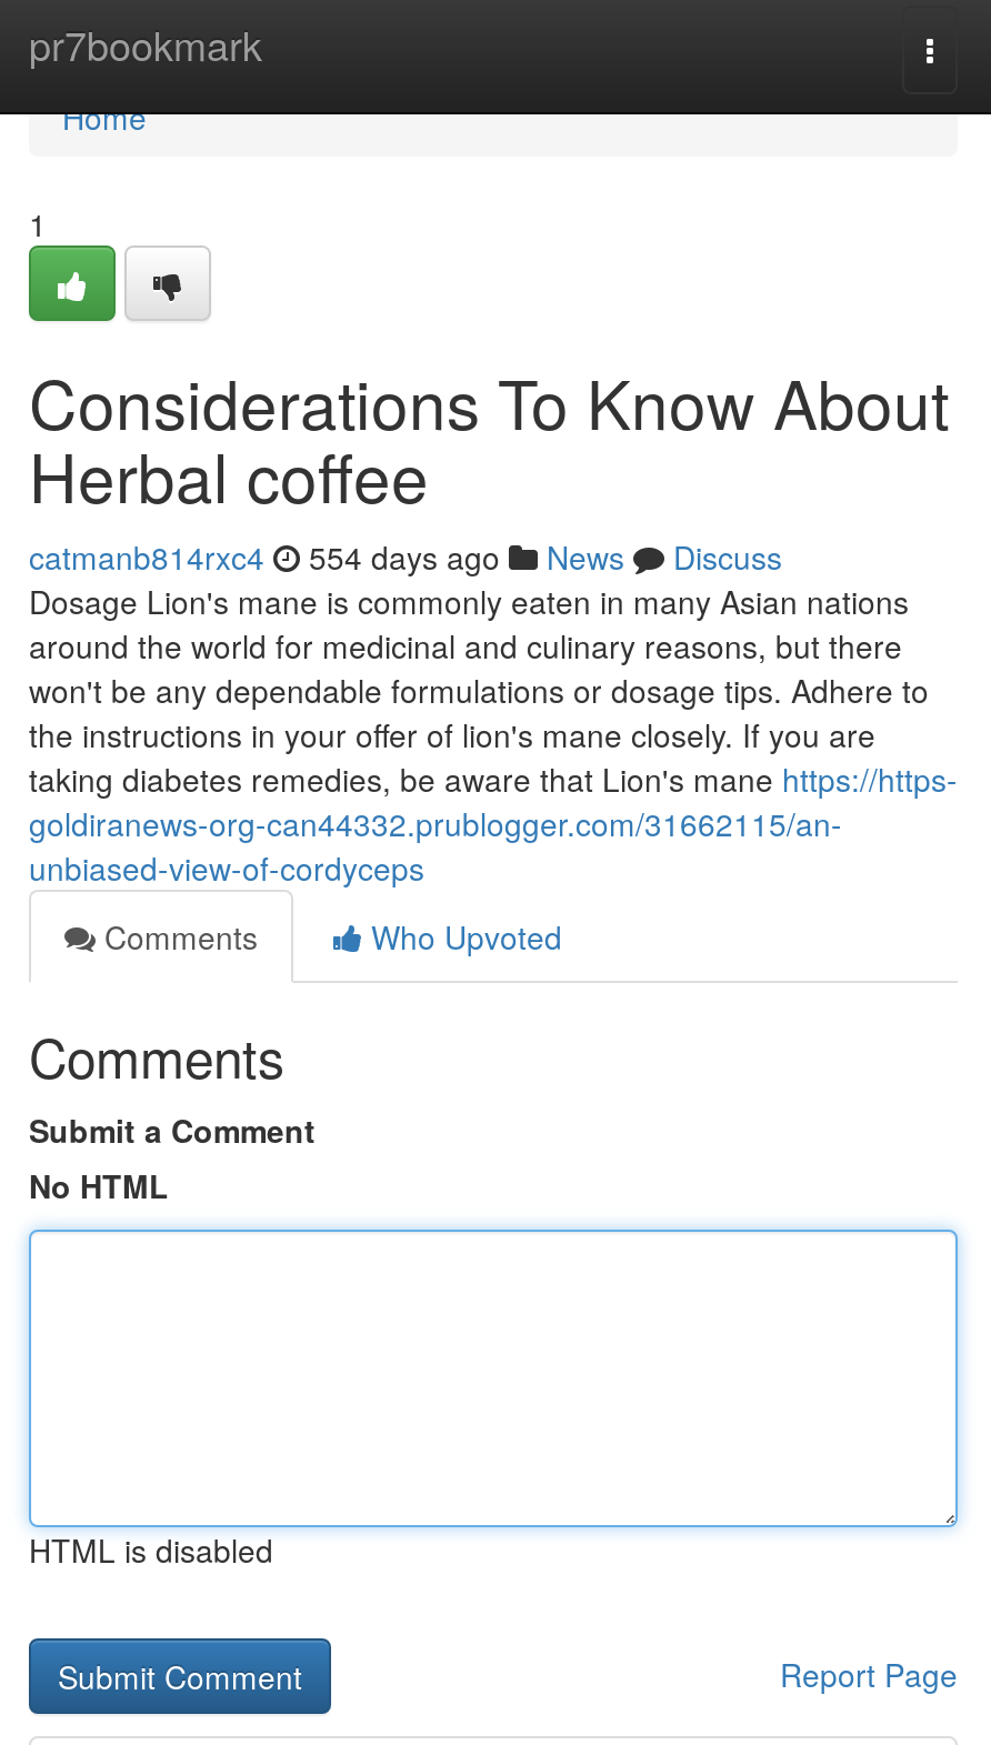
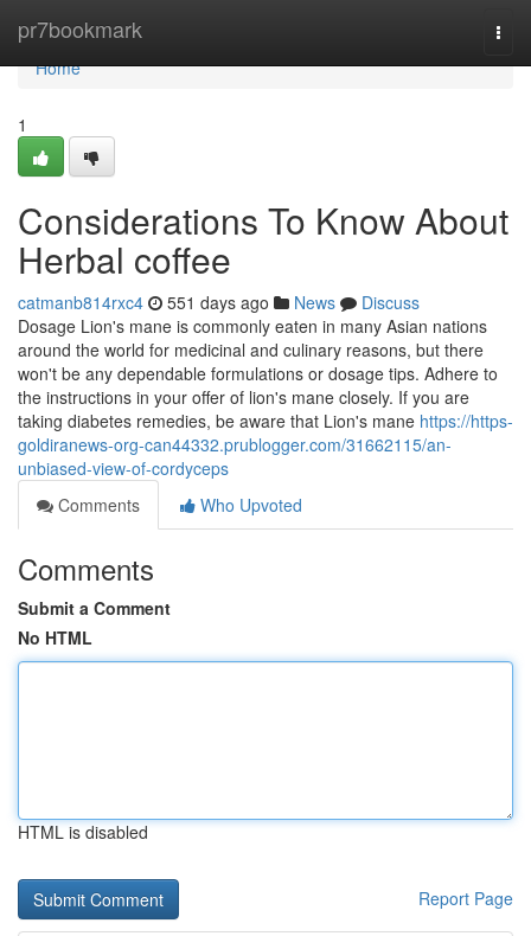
[29,534,782,579] catmanb814rxc4 554 days ago News Discuss -> [18,290,420,314] catmanb814rxc4 551 days ago News Discuss

